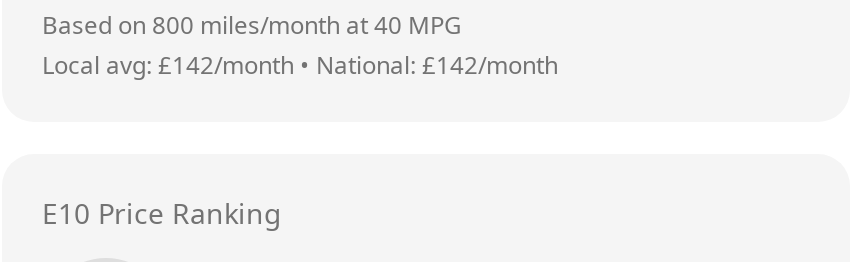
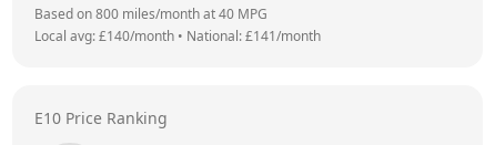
[42,48,558,82] Local avg: £142/month • National: £142/month -> [34,26,321,45] Local avg: £140/month • National: £141/month

